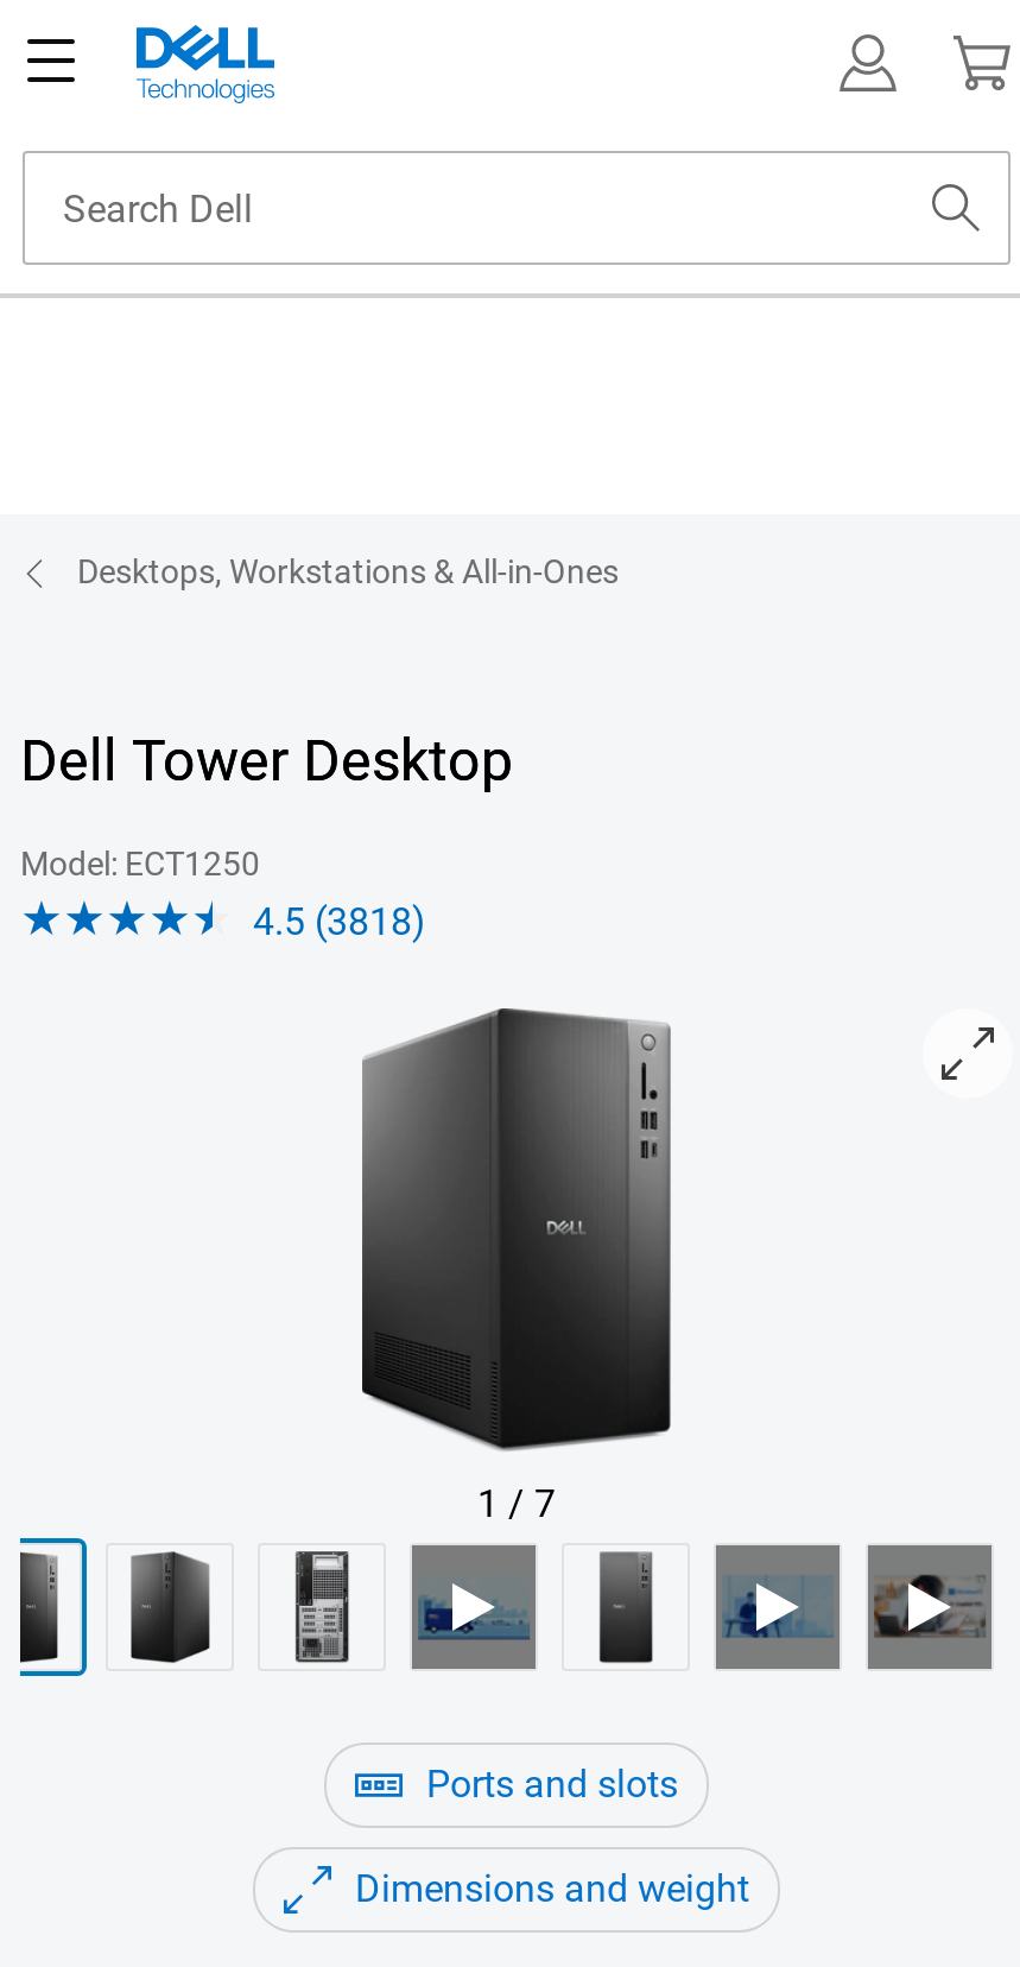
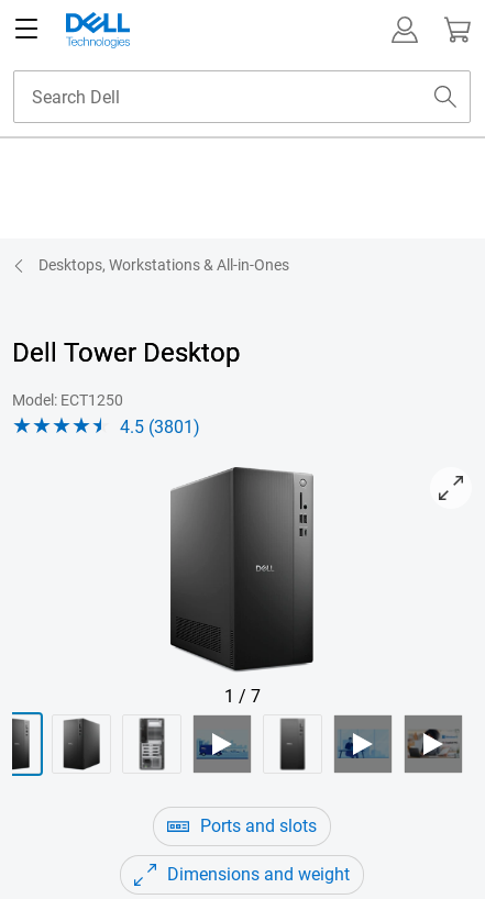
[253,899,426,944] 4.5 (3818) -> [120,417,200,437] 4.5 (3801)

